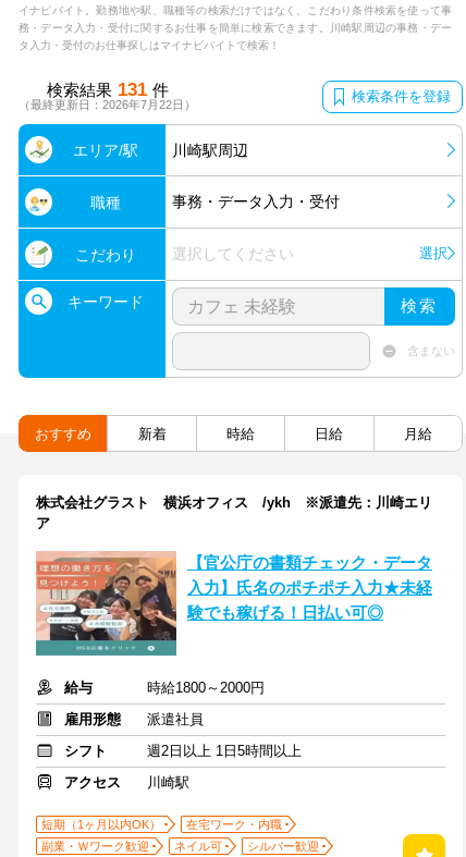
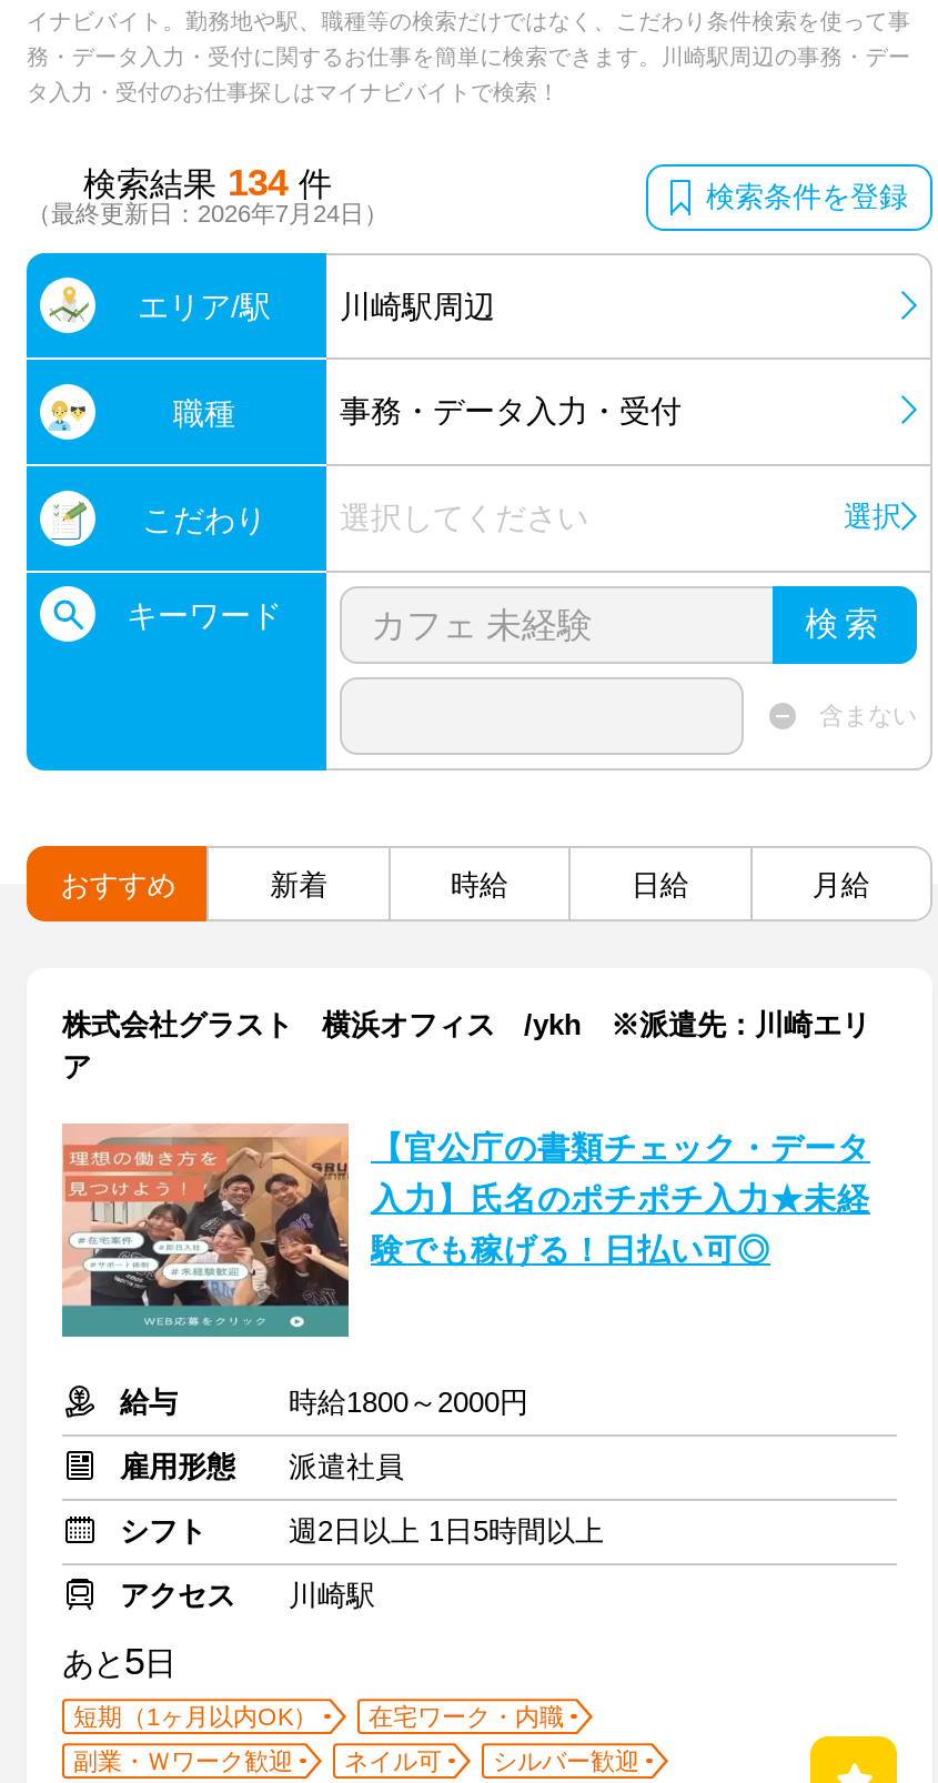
[46,79,168,100] 検索結果 131 件 -> [83,162,332,204] 検索結果 134 件
[19,98,196,111] （最終更新日：2026年7月22日） -> [27,200,389,226] （最終更新日：2026年7月24日）
none -> [62,1641,175,1683] あと5日

